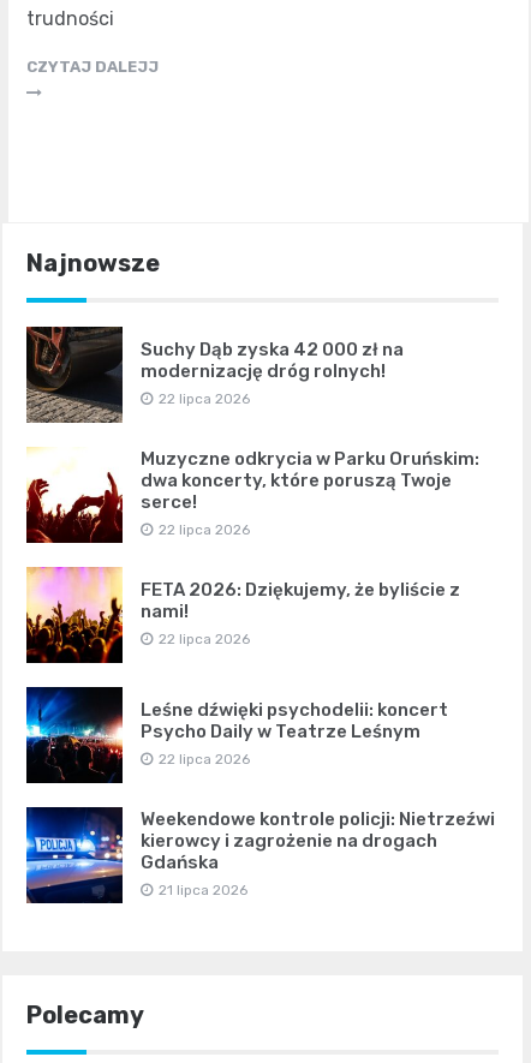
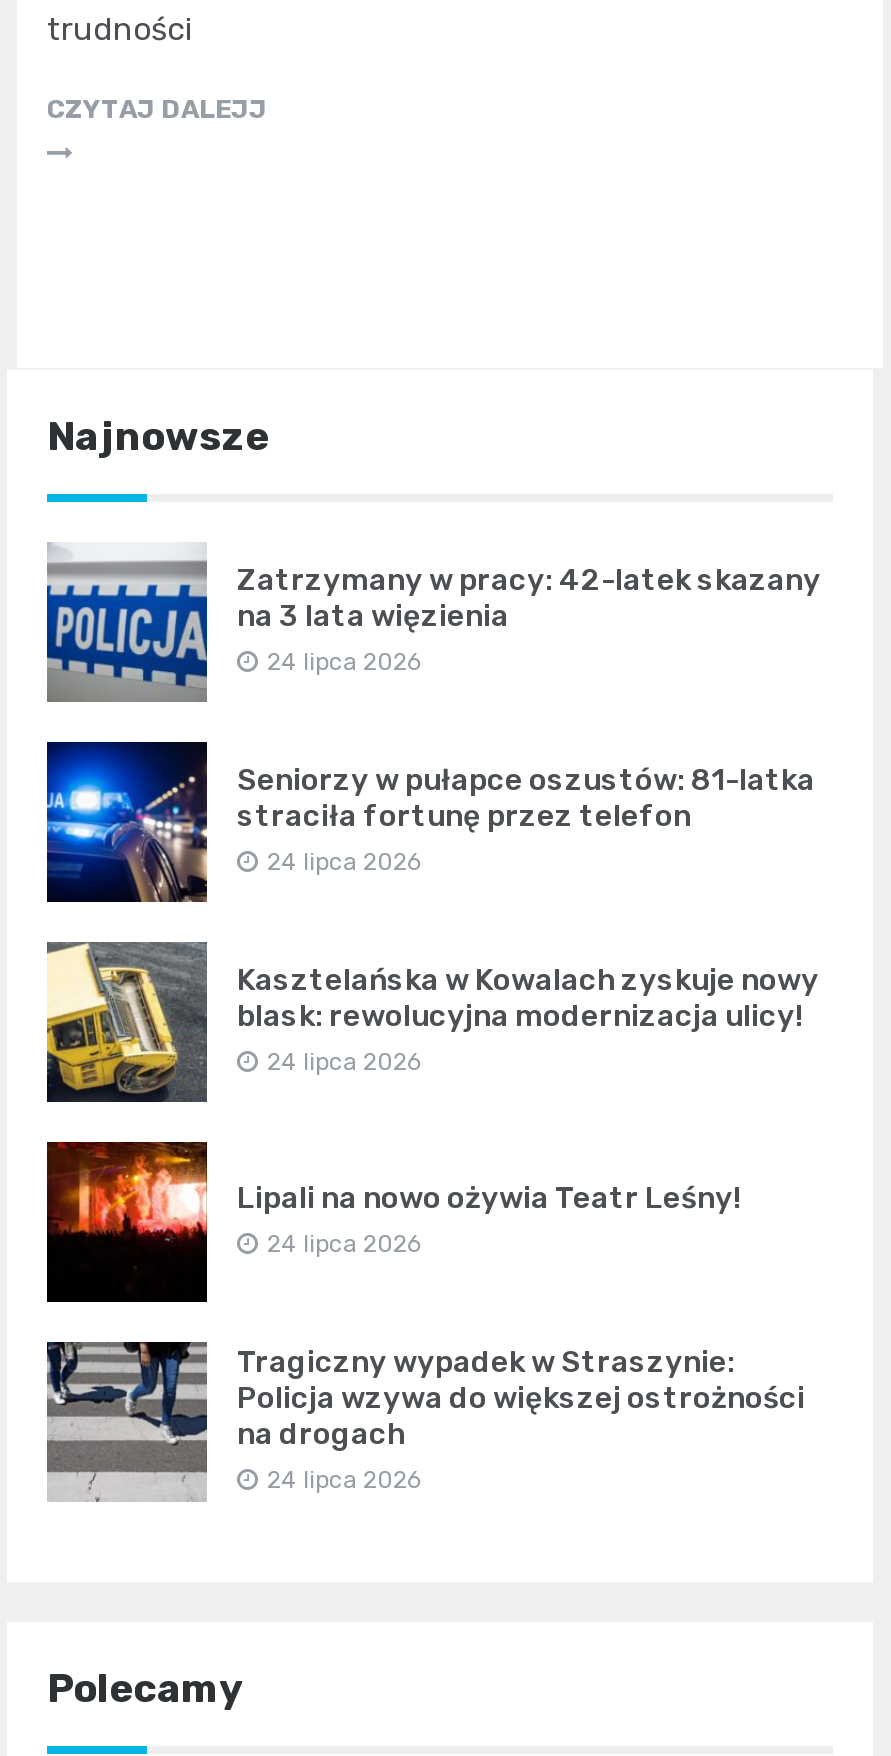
[25,326,404,422] [image] | Suchy Dąb zyska 42 000 zł na | modernizację dróg rolnych! | 22 lipca 2026 -> [45,542,821,702] [image] | Zatrzymany w pracy: 42-latek skazany | na 3 lata więzienia | 24 lipca 2026
[25,447,479,544] [image] | Muzyczne odkrycia w Parku Oruńskim: | dwa koncerty, które poruszą Twoje | serce! | 22 lipca 2026 -> [45,740,815,904] [image] | Seniorzy w pułapce oszustów: 81-latka | straciła fortunę przez telefon | 24 lipca 2026
[25,566,460,663] [image] | FETA 2026: Dziękujemy, że byliście z | nami! | 22 lipca 2026 -> [45,940,819,1102] [image] | Kasztelańska w Kowalach zyskuje nowy | blask: rewolucyjna modernizacja ulicy! | 24 lipca 2026
[25,686,448,783] [image] | Leśne dźwięki psychodelii: koncert | Psycho Daily w Teatrze Leśnym | 22 lipca 2026 -> [45,1140,741,1276] [image] | Lipali na nowo ożywia Teatr Leśny! | 24 lipca 2026
[25,806,495,904] [image] | Weekendowe kontrole policji: Nietrzeźwi | kierowcy i zagrożenie na drogach | Gdańska | 21 lipca 2026 -> [45,1340,805,1502] [image] | Tragiczny wypadek w Straszynie: | Policja wzywa do większej ostrożności | na drogach | 24 lipca 2026

